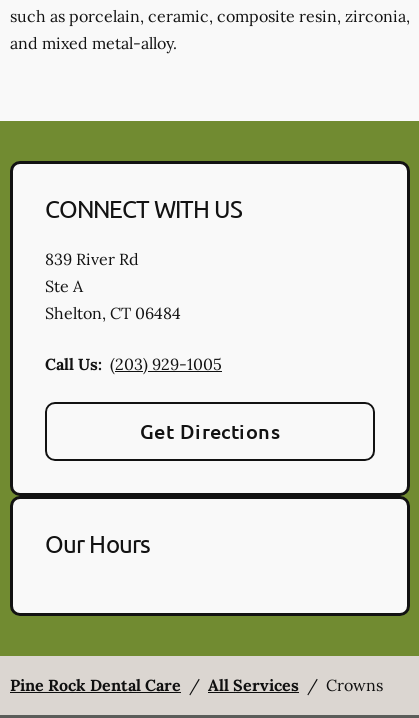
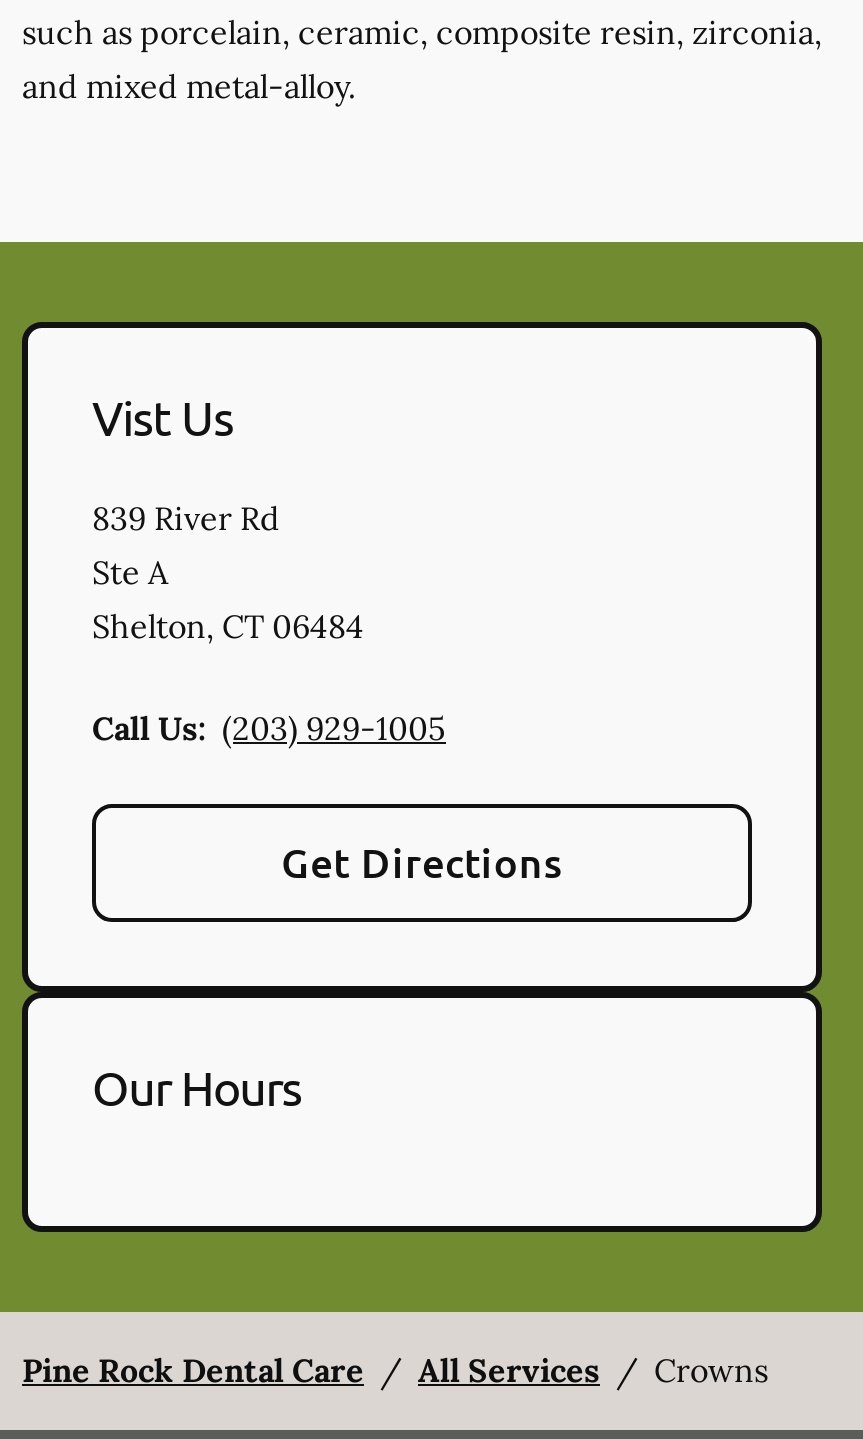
[45,194,242,223] CONNECT WITH US -> [92,388,233,446] Vist Us

